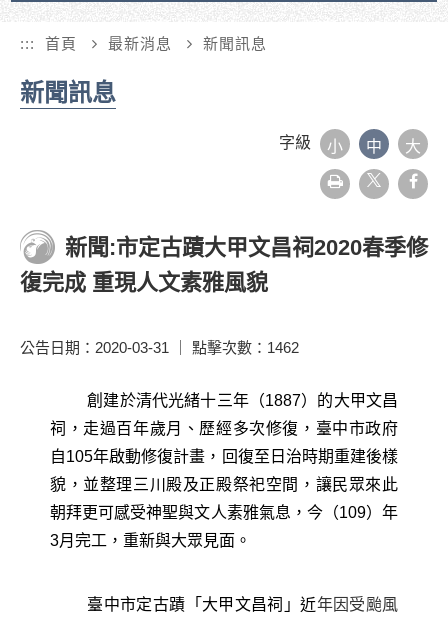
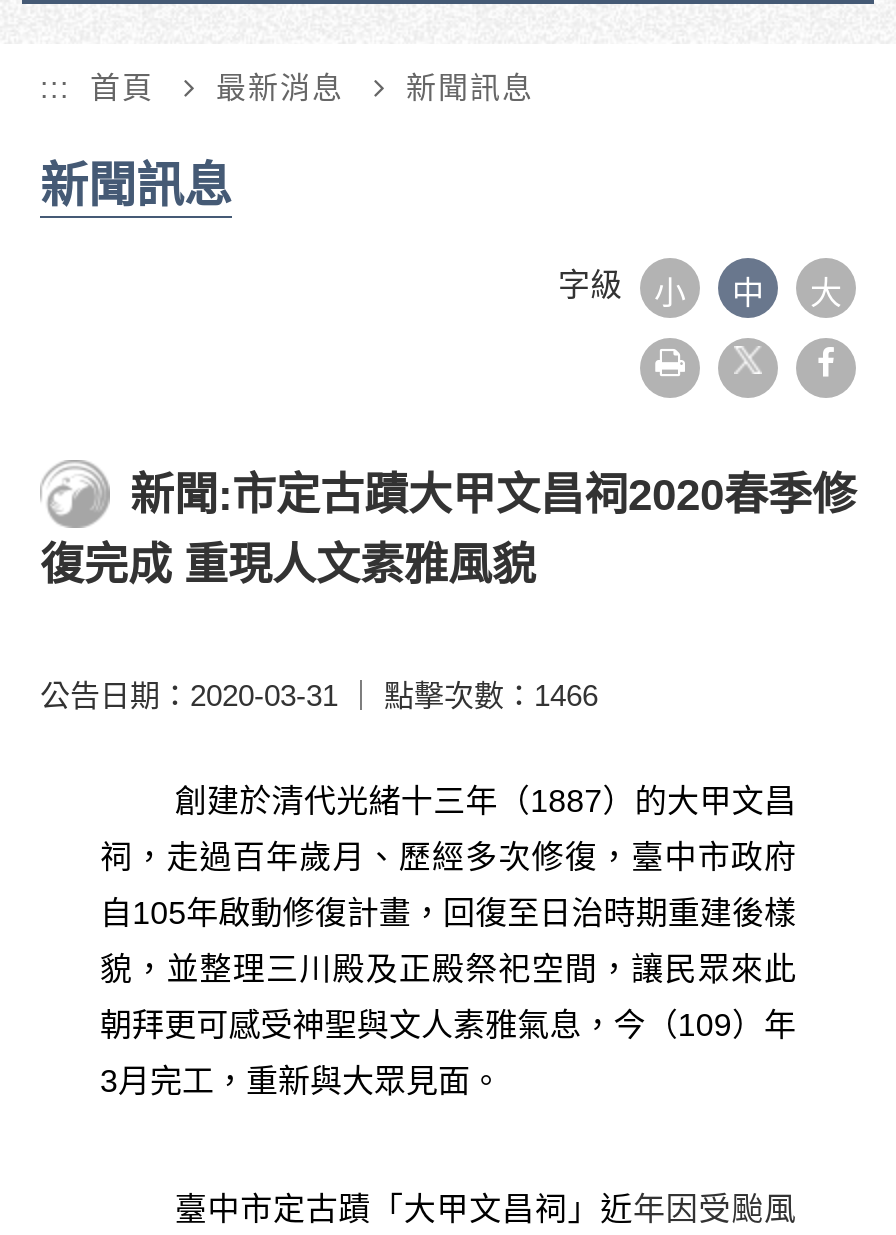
[20,339,299,356] 公告日期：2020-03-31 ｜ 點擊次數：1462 -> [40,678,598,712] 公告日期：2020-03-31 ｜ 點擊次數：1466

